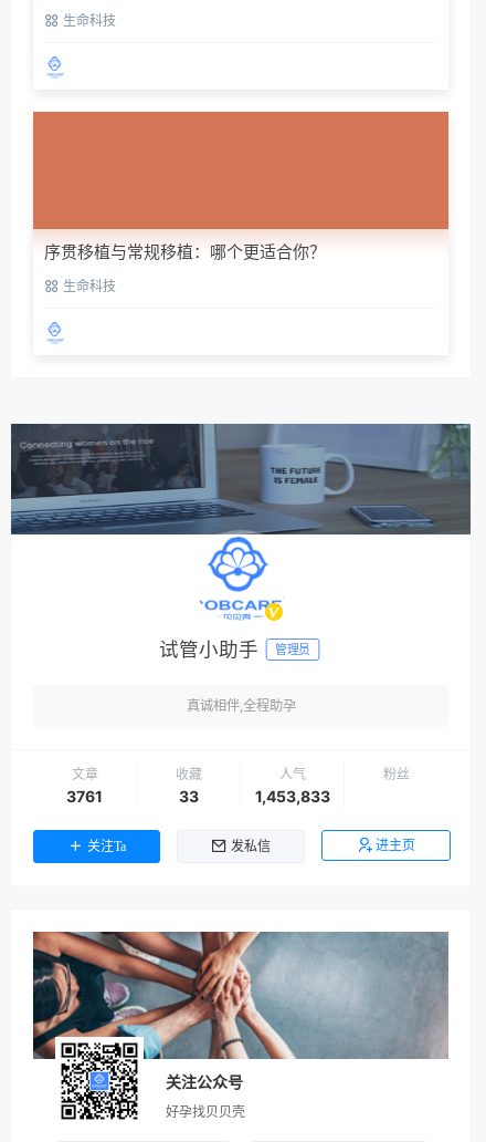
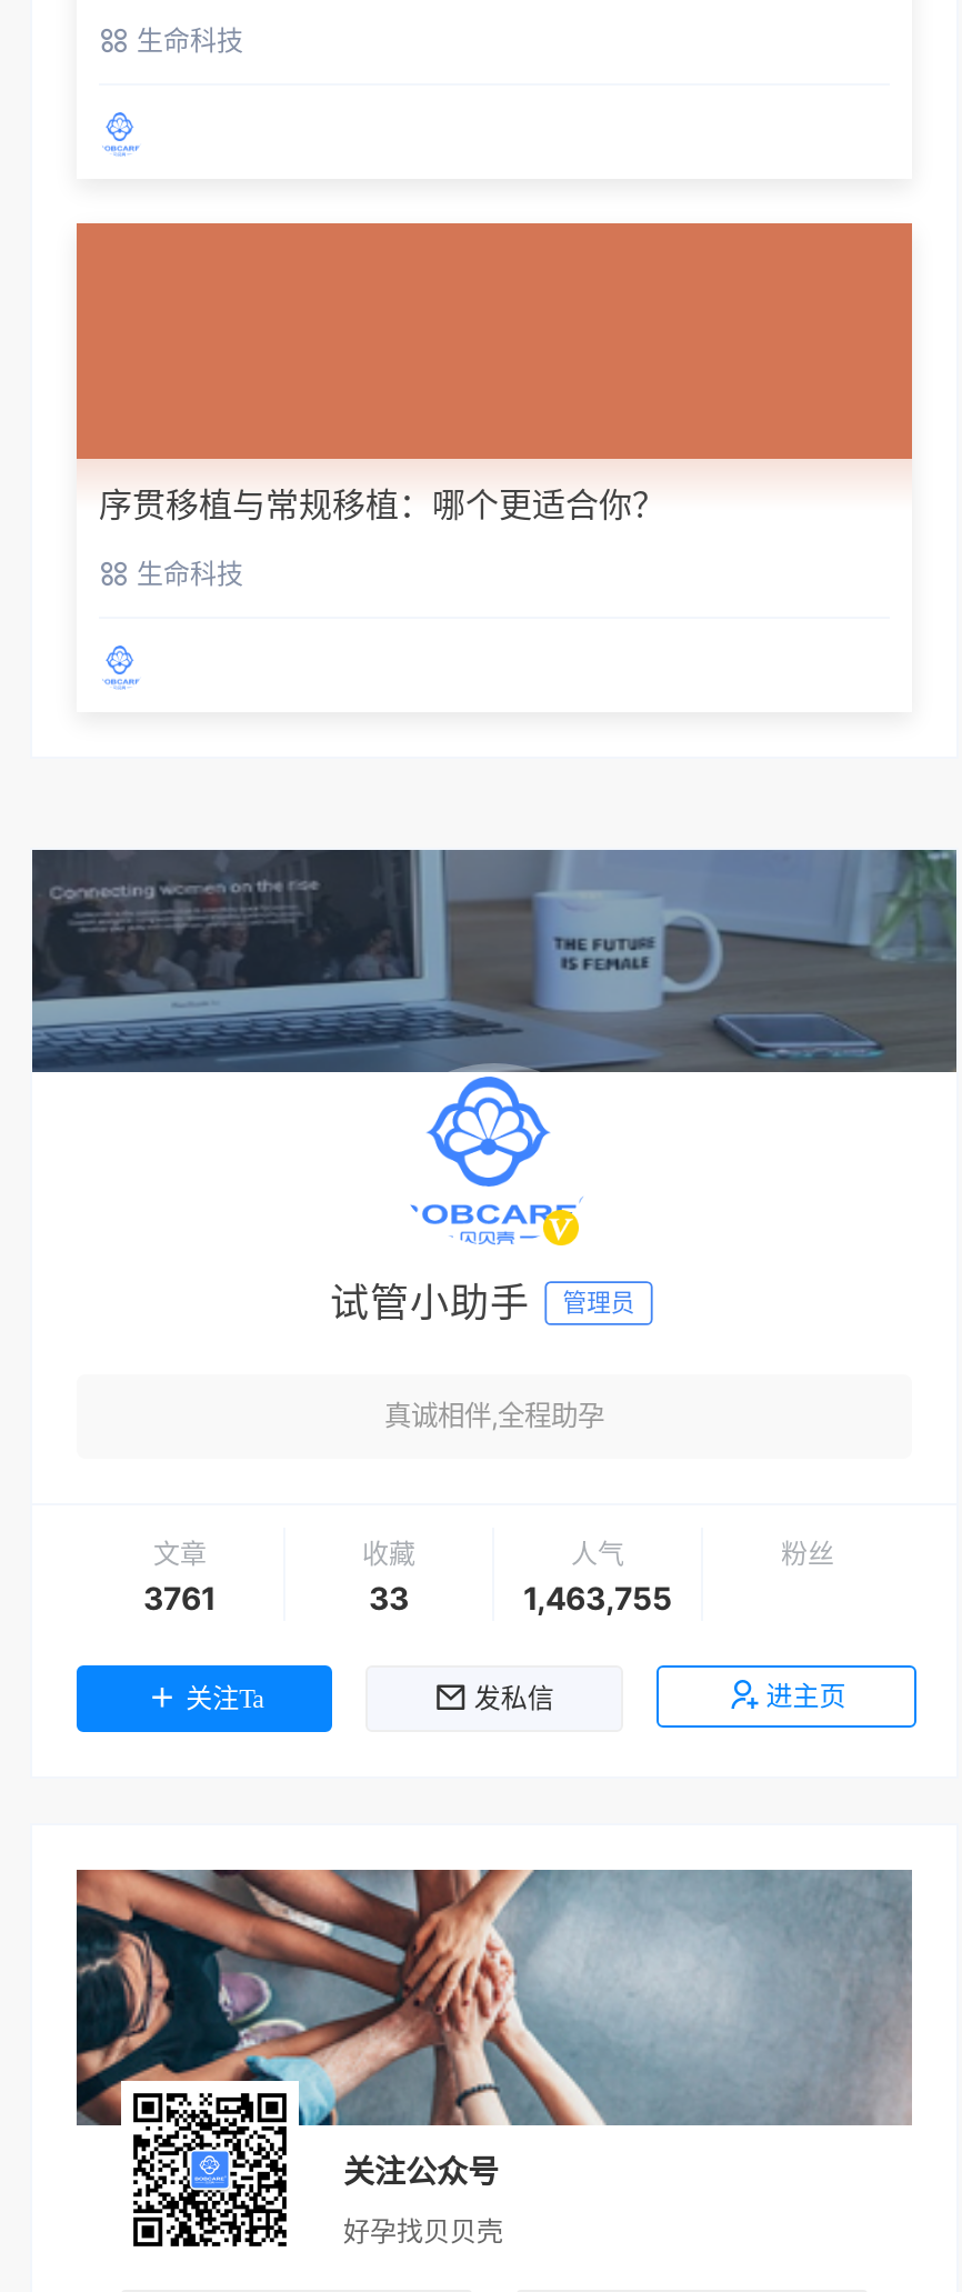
[255,786,330,805] 1,453,833 -> [523,1578,672,1616] 1,463,755

